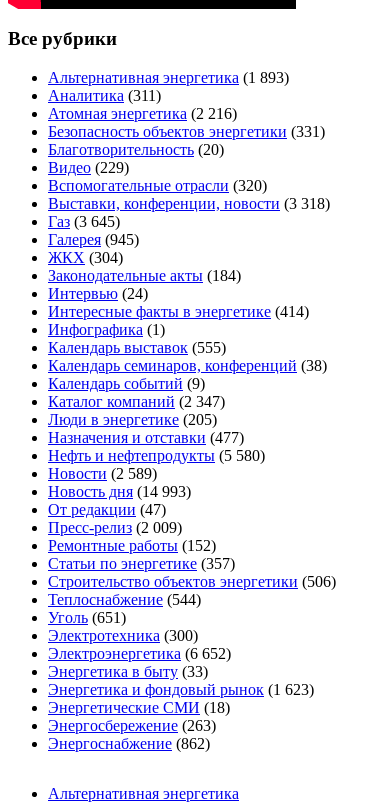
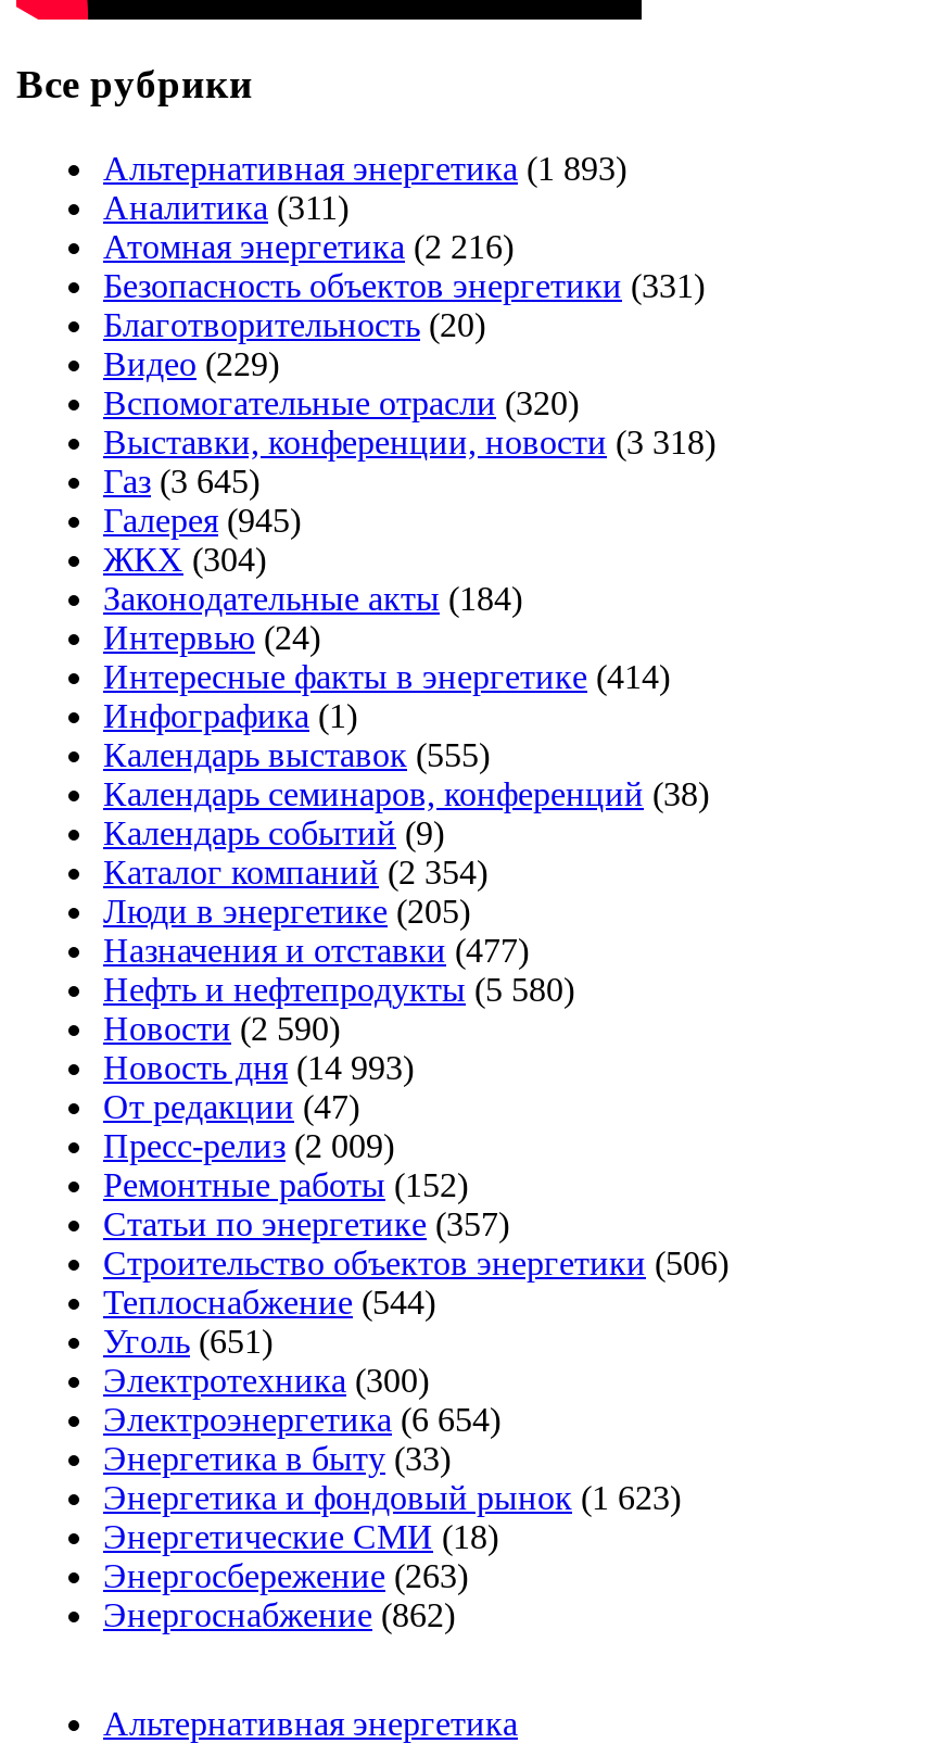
[48,393,225,410] Каталог компаний (2 347) -> [103,853,487,890] Каталог компаний (2 354)
[48,465,157,482] Новости (2 589) -> [103,1009,340,1046] Новости (2 590)
[48,645,231,662] Электроэнергетика (6 652) -> [103,1400,500,1437] Электроэнергетика (6 654)

